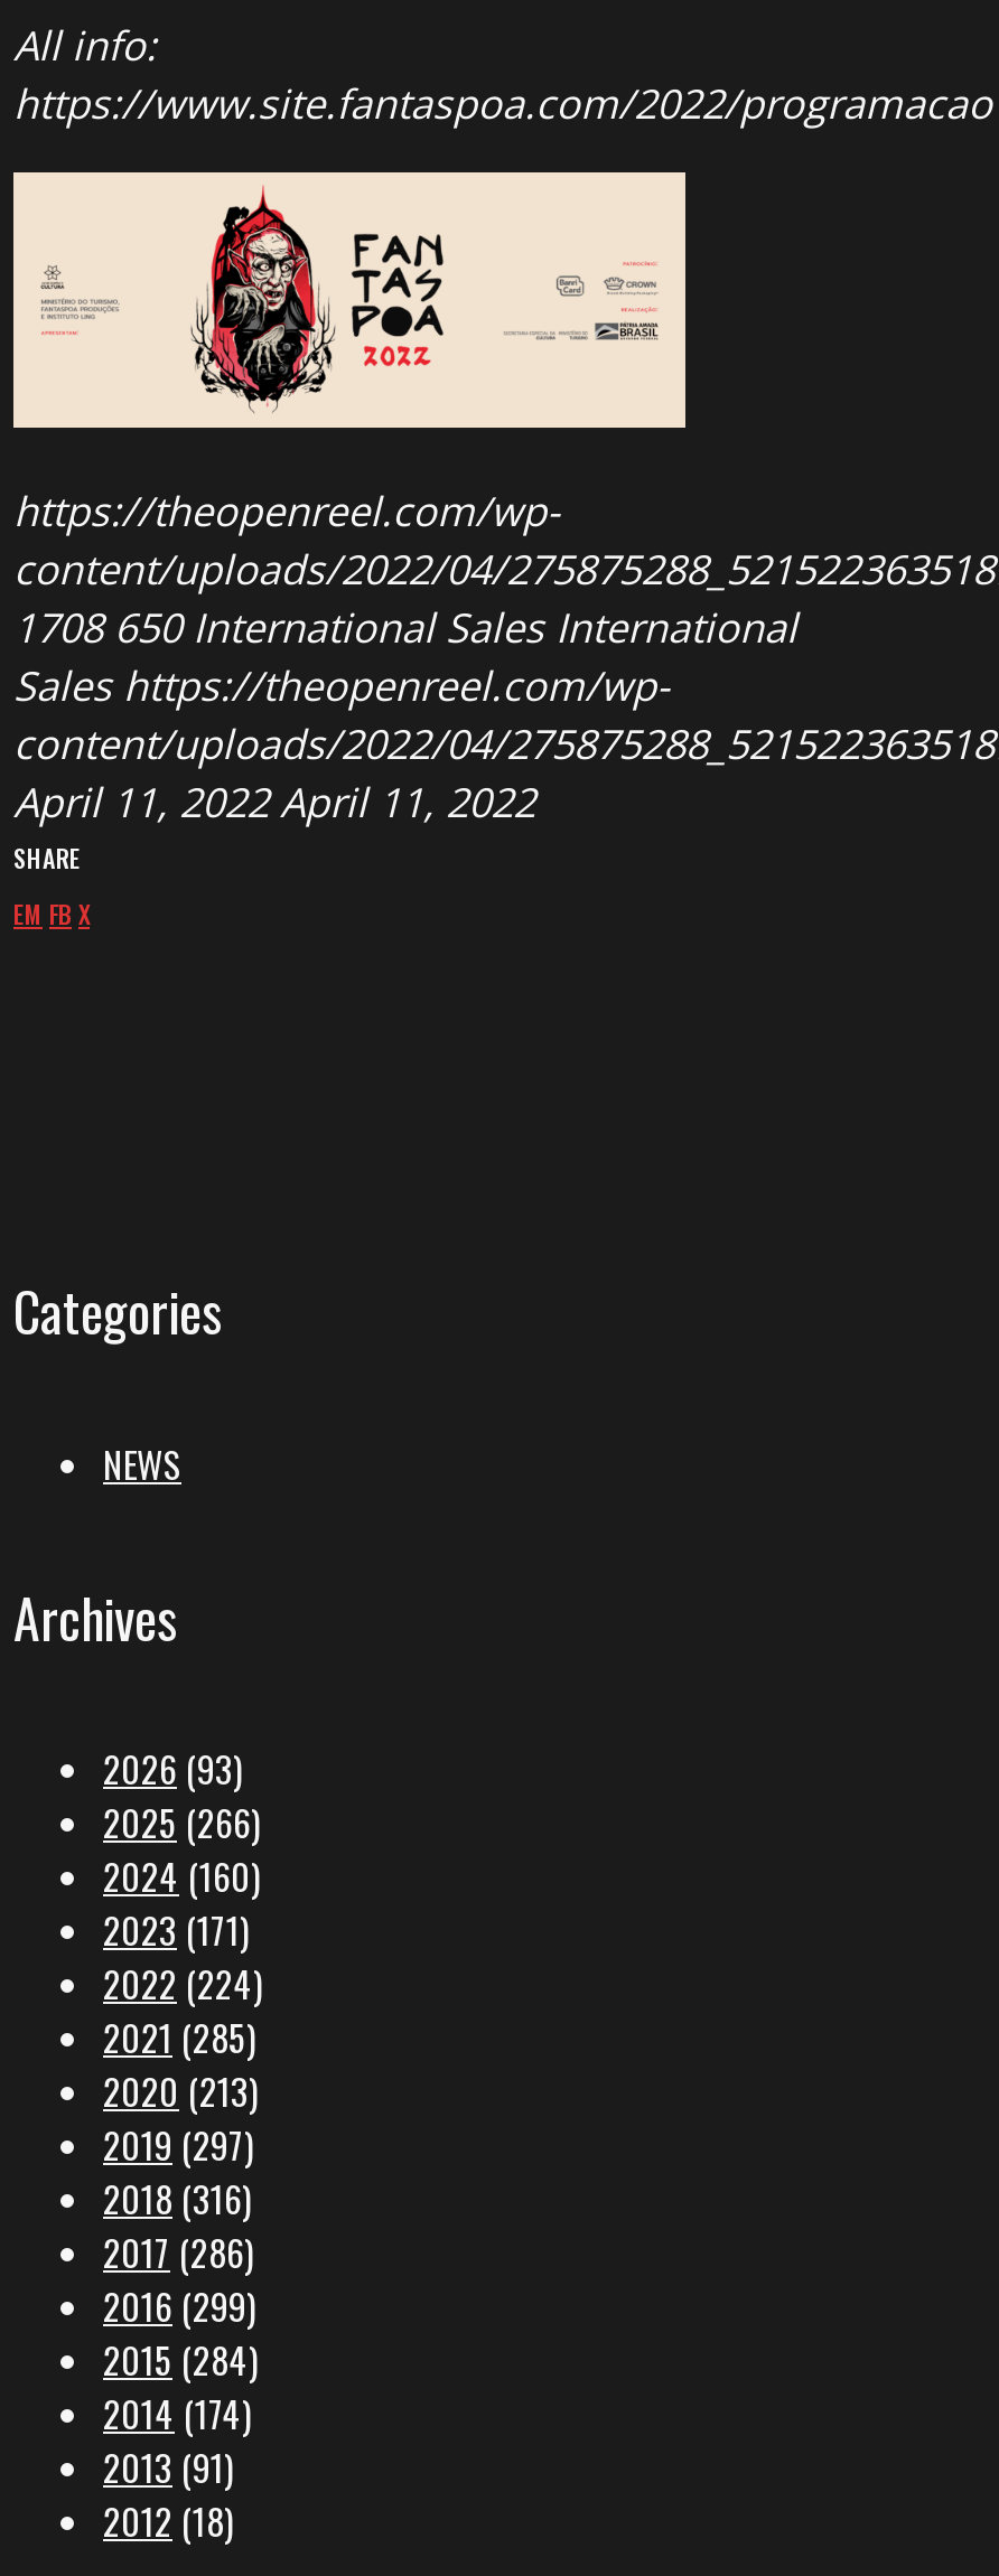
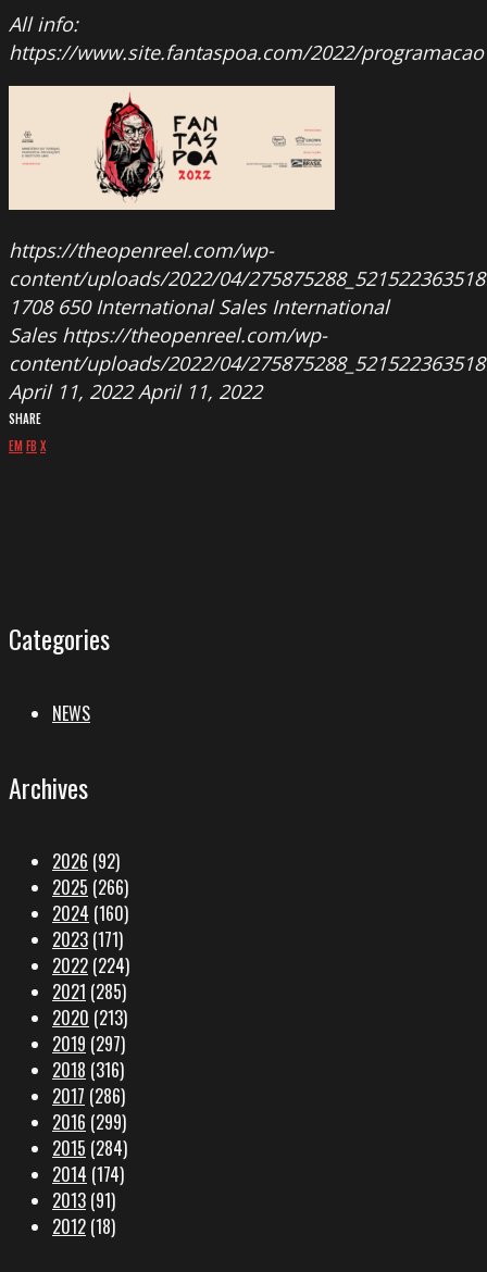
[103,1741,242,1795] 2026 (93) -> [52,848,120,874] 2026 (92)

